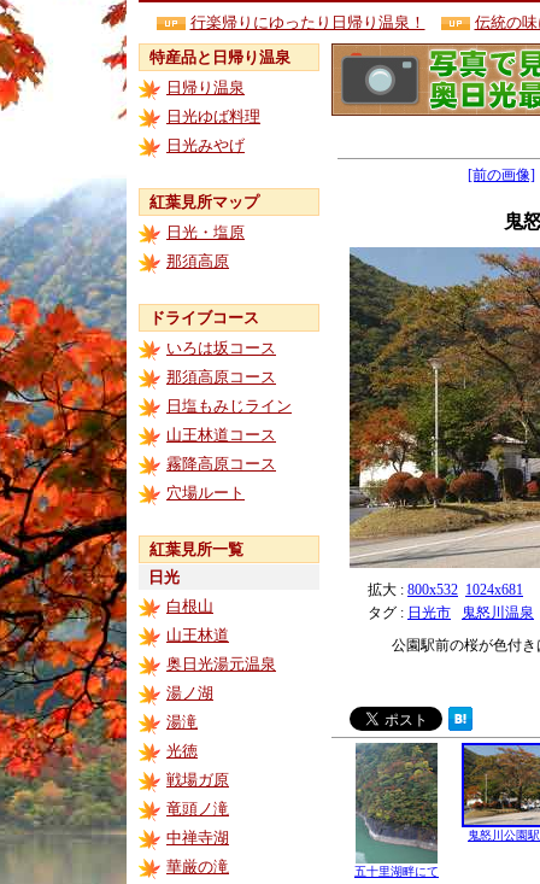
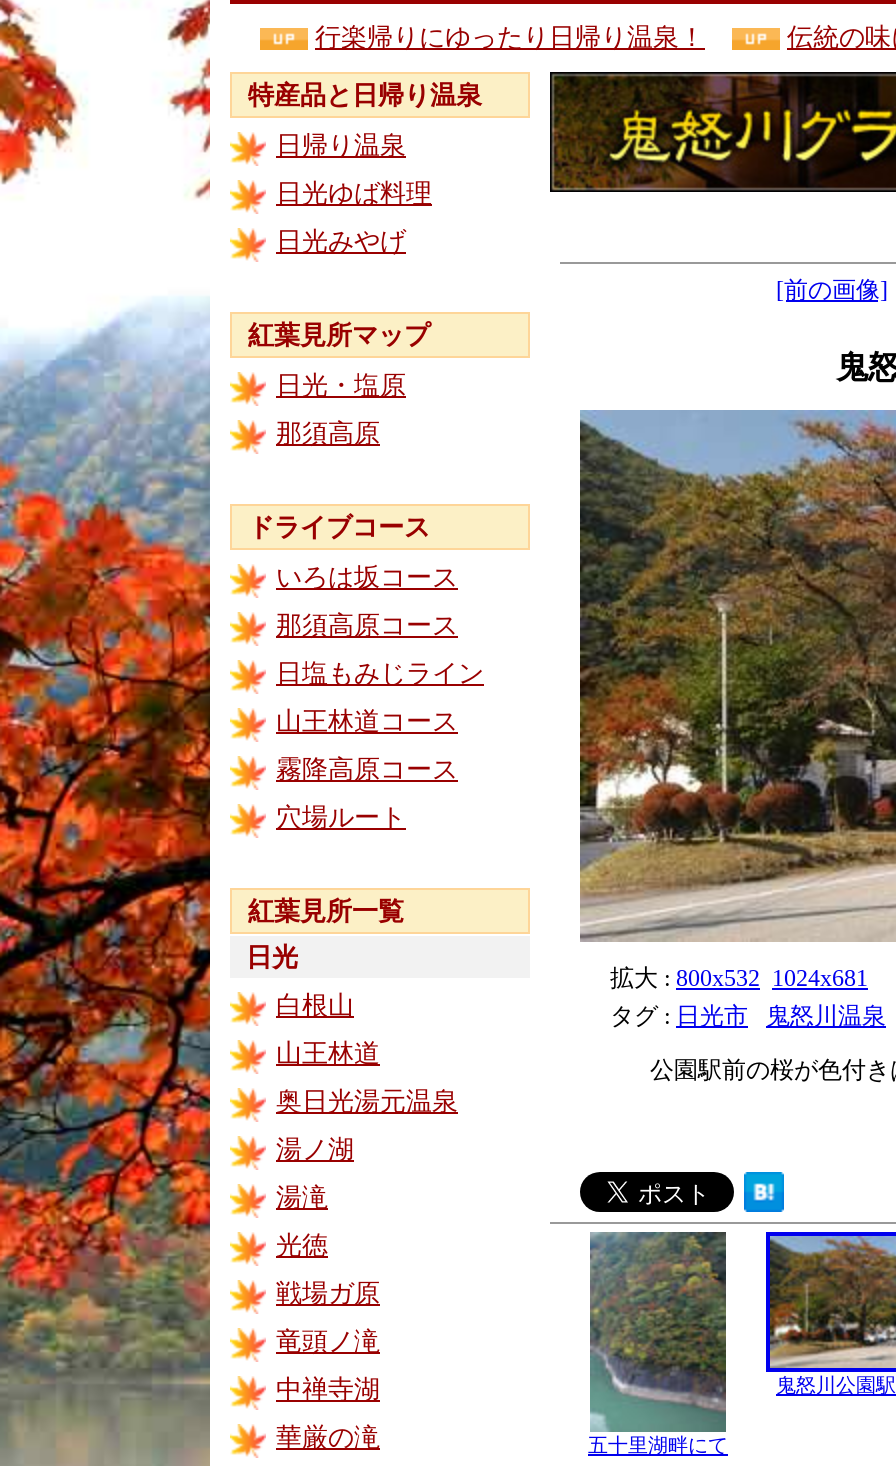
[331,42,536,116] [image] -> [550,70,890,192] [image]

